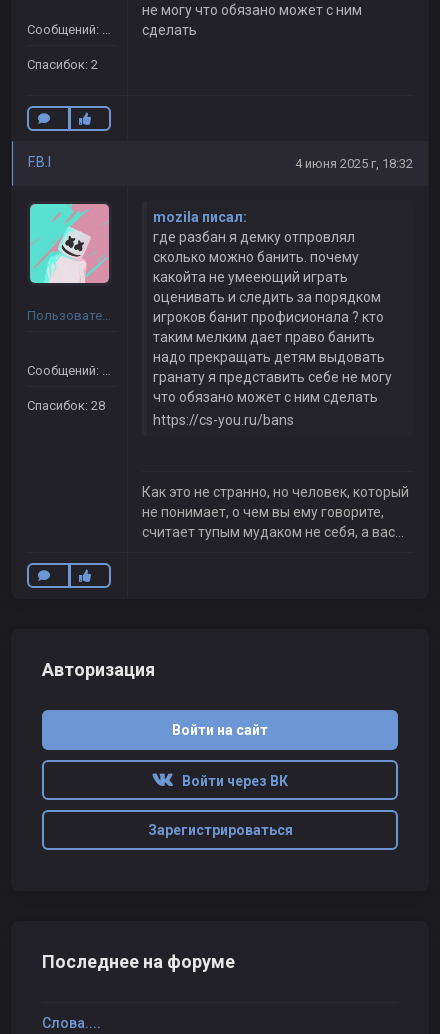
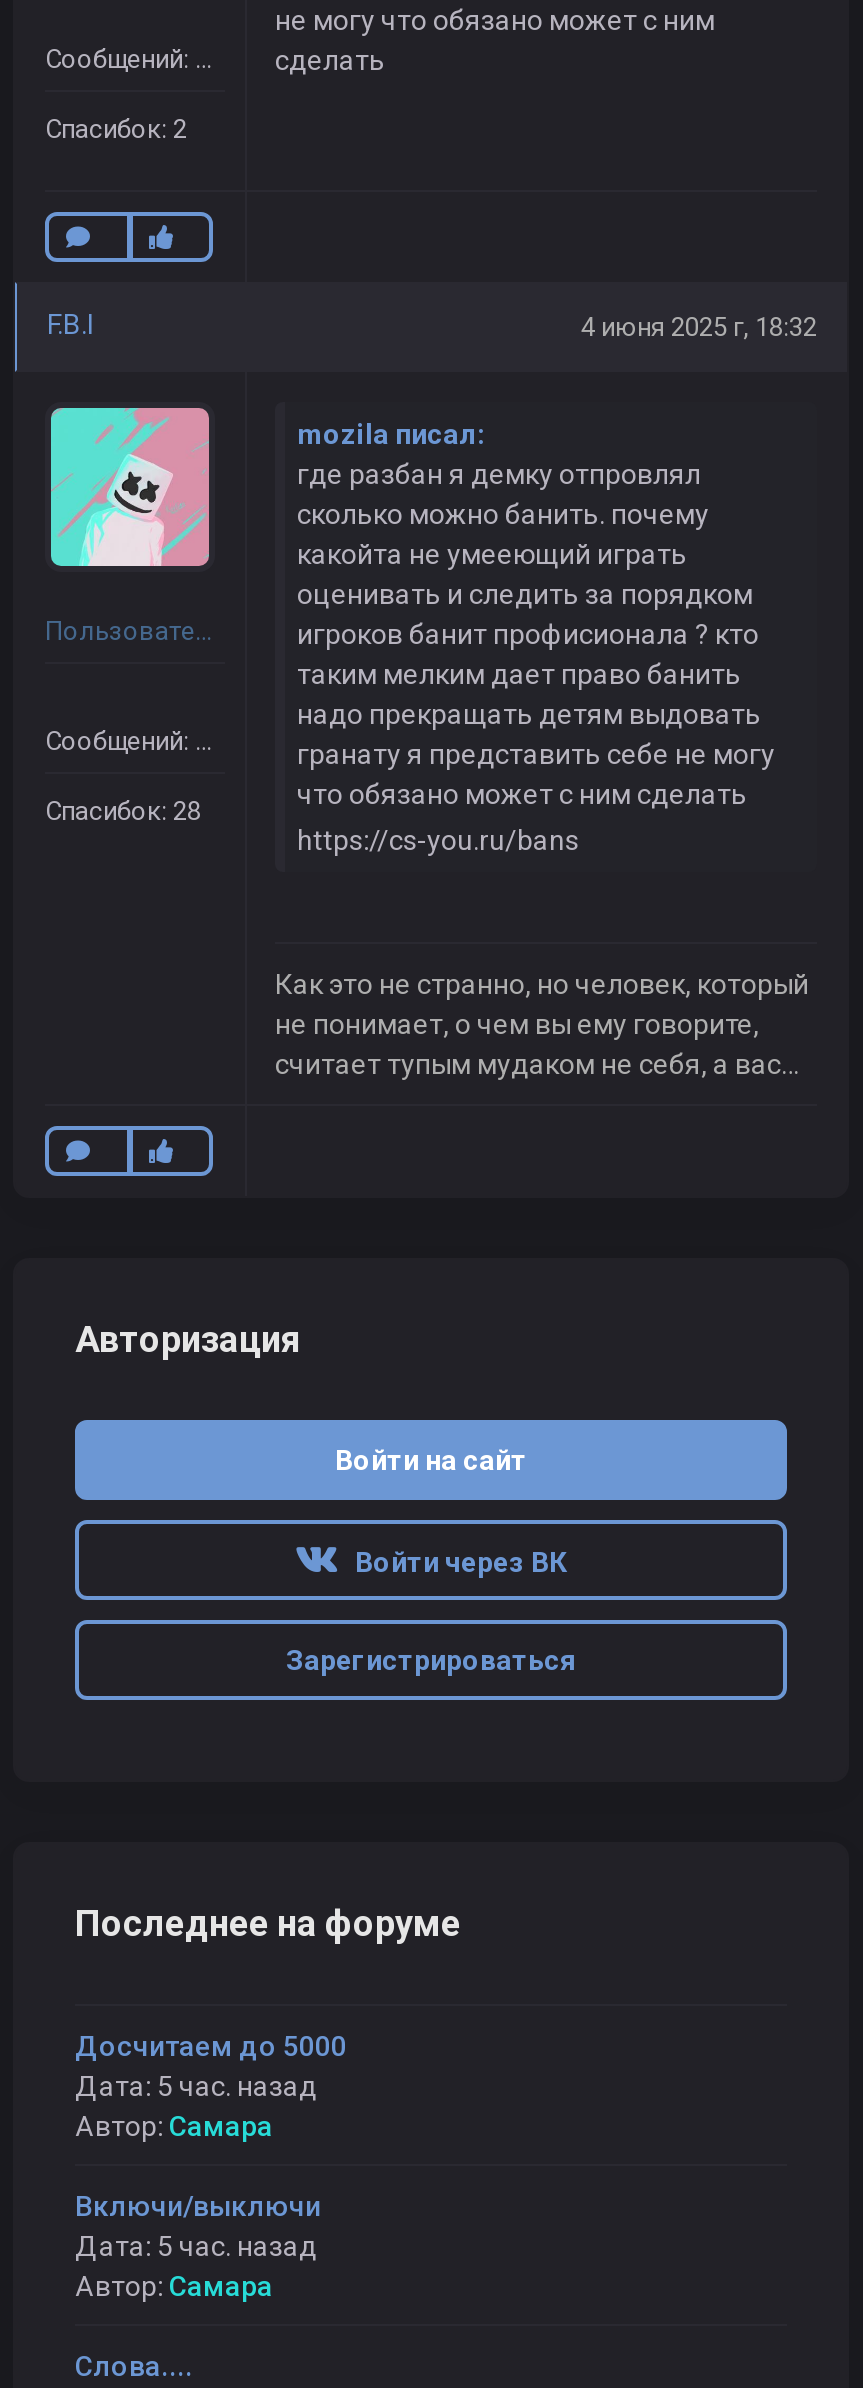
none -> [75,2030,347,2302] Досчитаем до 5000 | Дата: 5 час. назад | Автор: Самара | Включи/выключи | Дата: 5 час. назад | Автор: Самара

